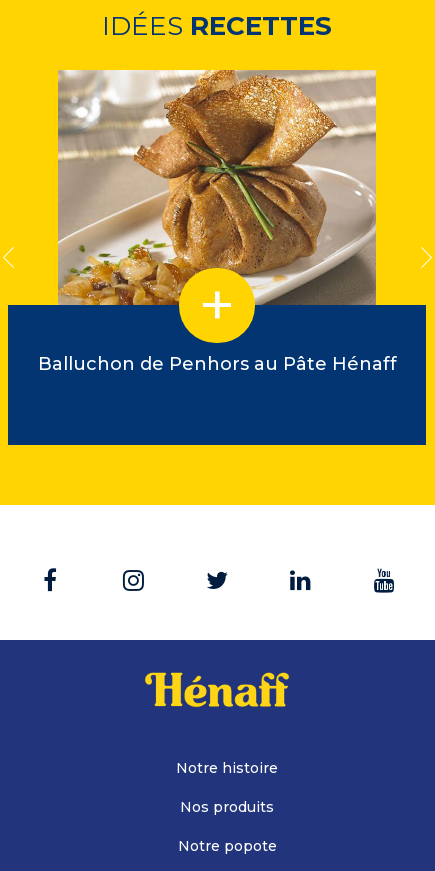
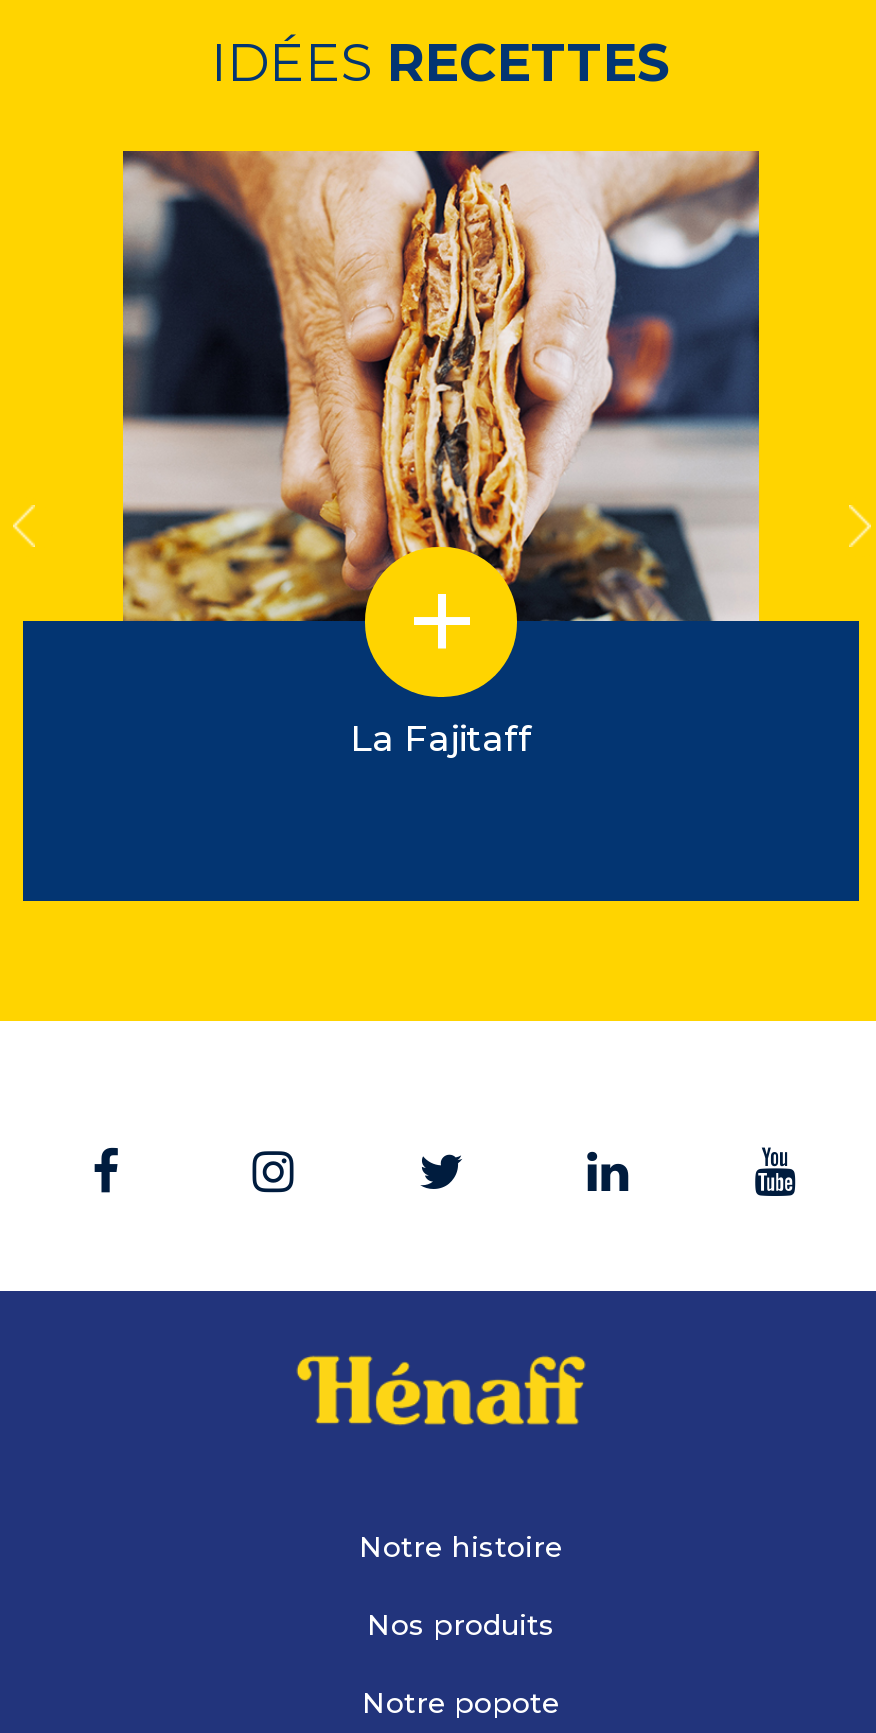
[37,69,396,375] [image] | Balluchon de Penhors au Pâte Hénaff -> [121,149,761,761] [image] | La Fajitaff

